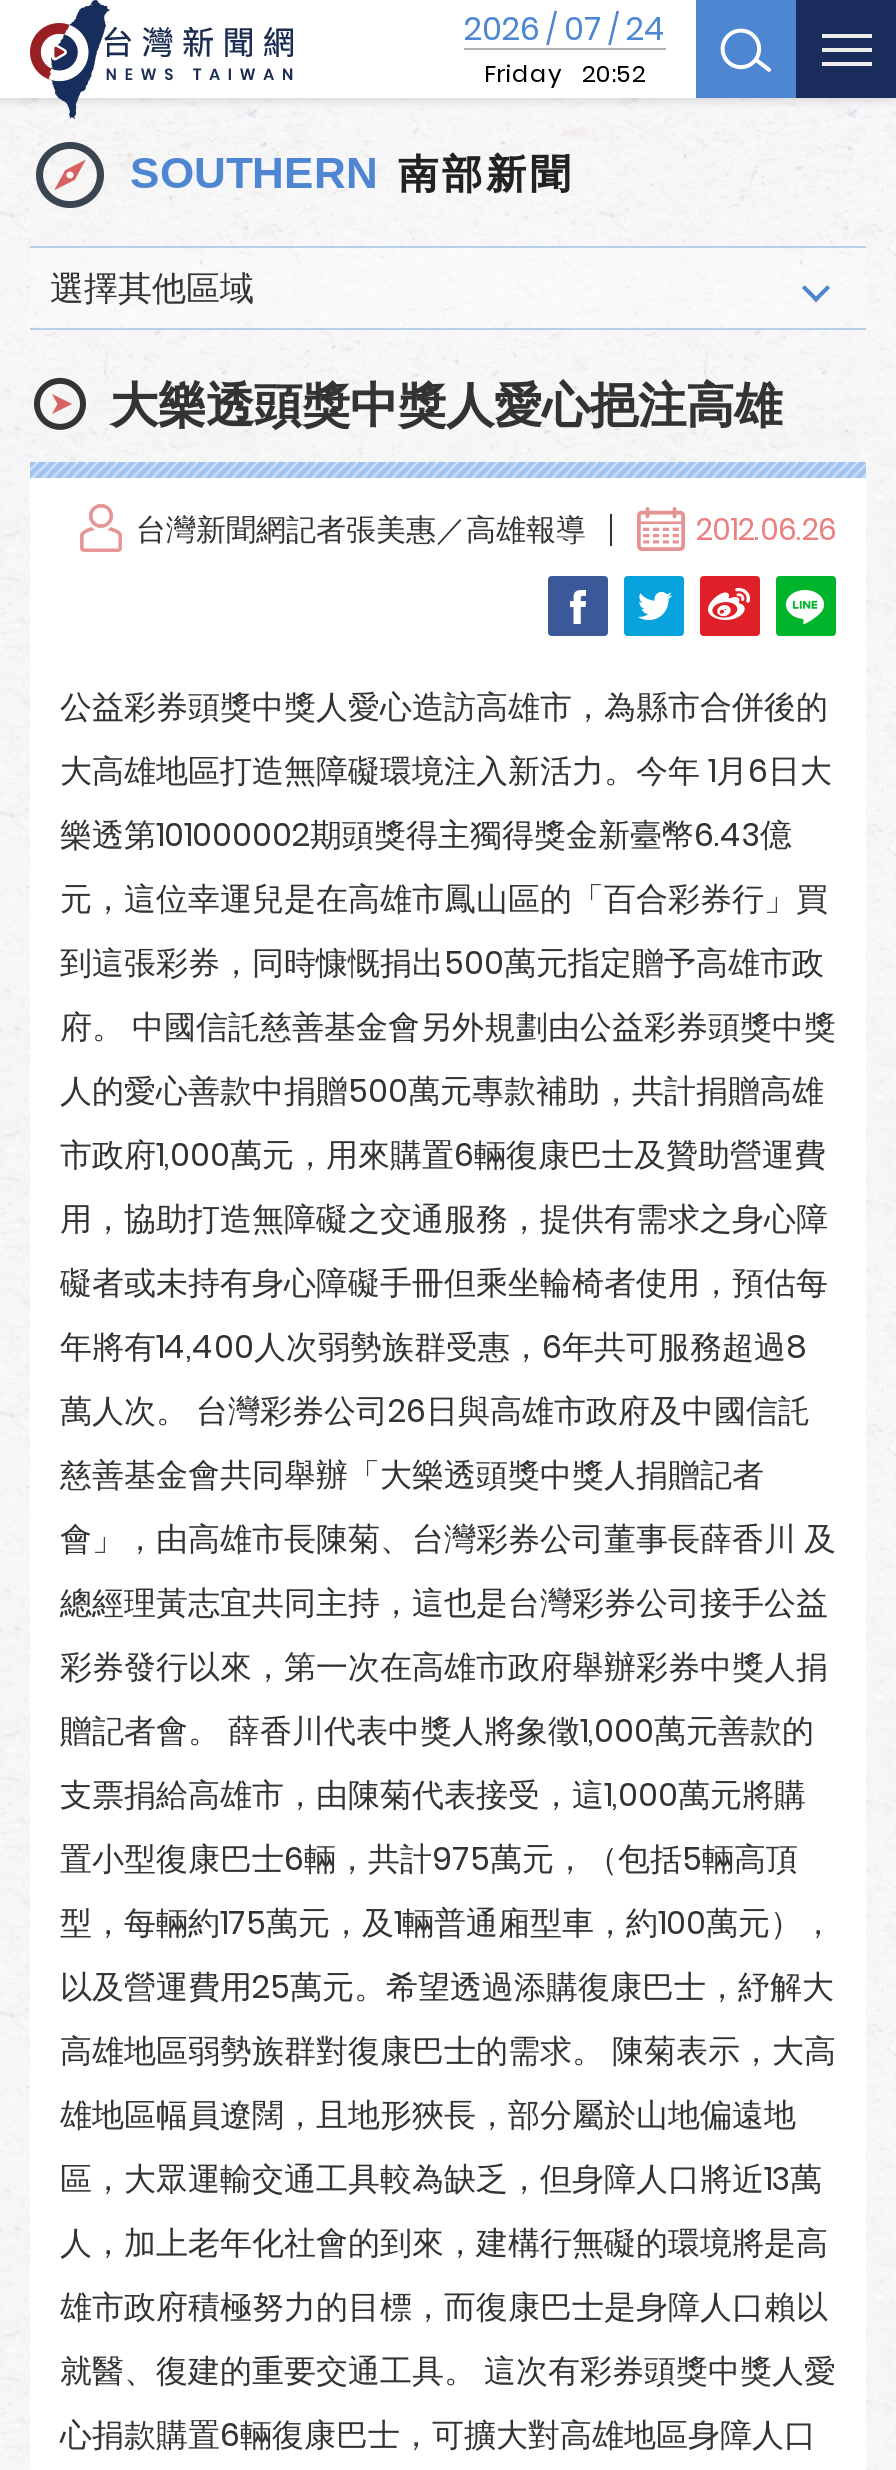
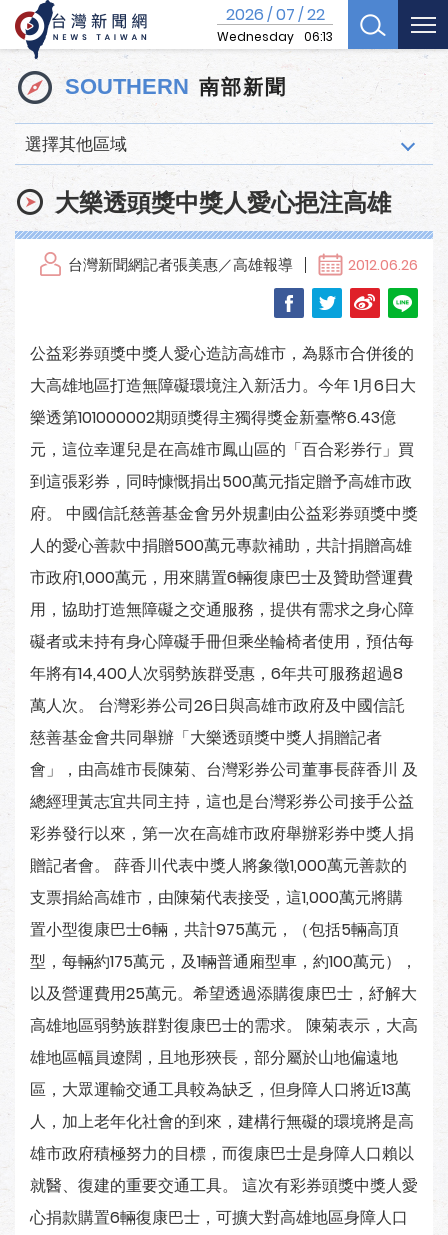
[464,6,666,90] 2026 / 07 / 24 | Friday 20:52 -> [217,3,333,45] 2026 / 07 / 22 | Wednesday 06:13

